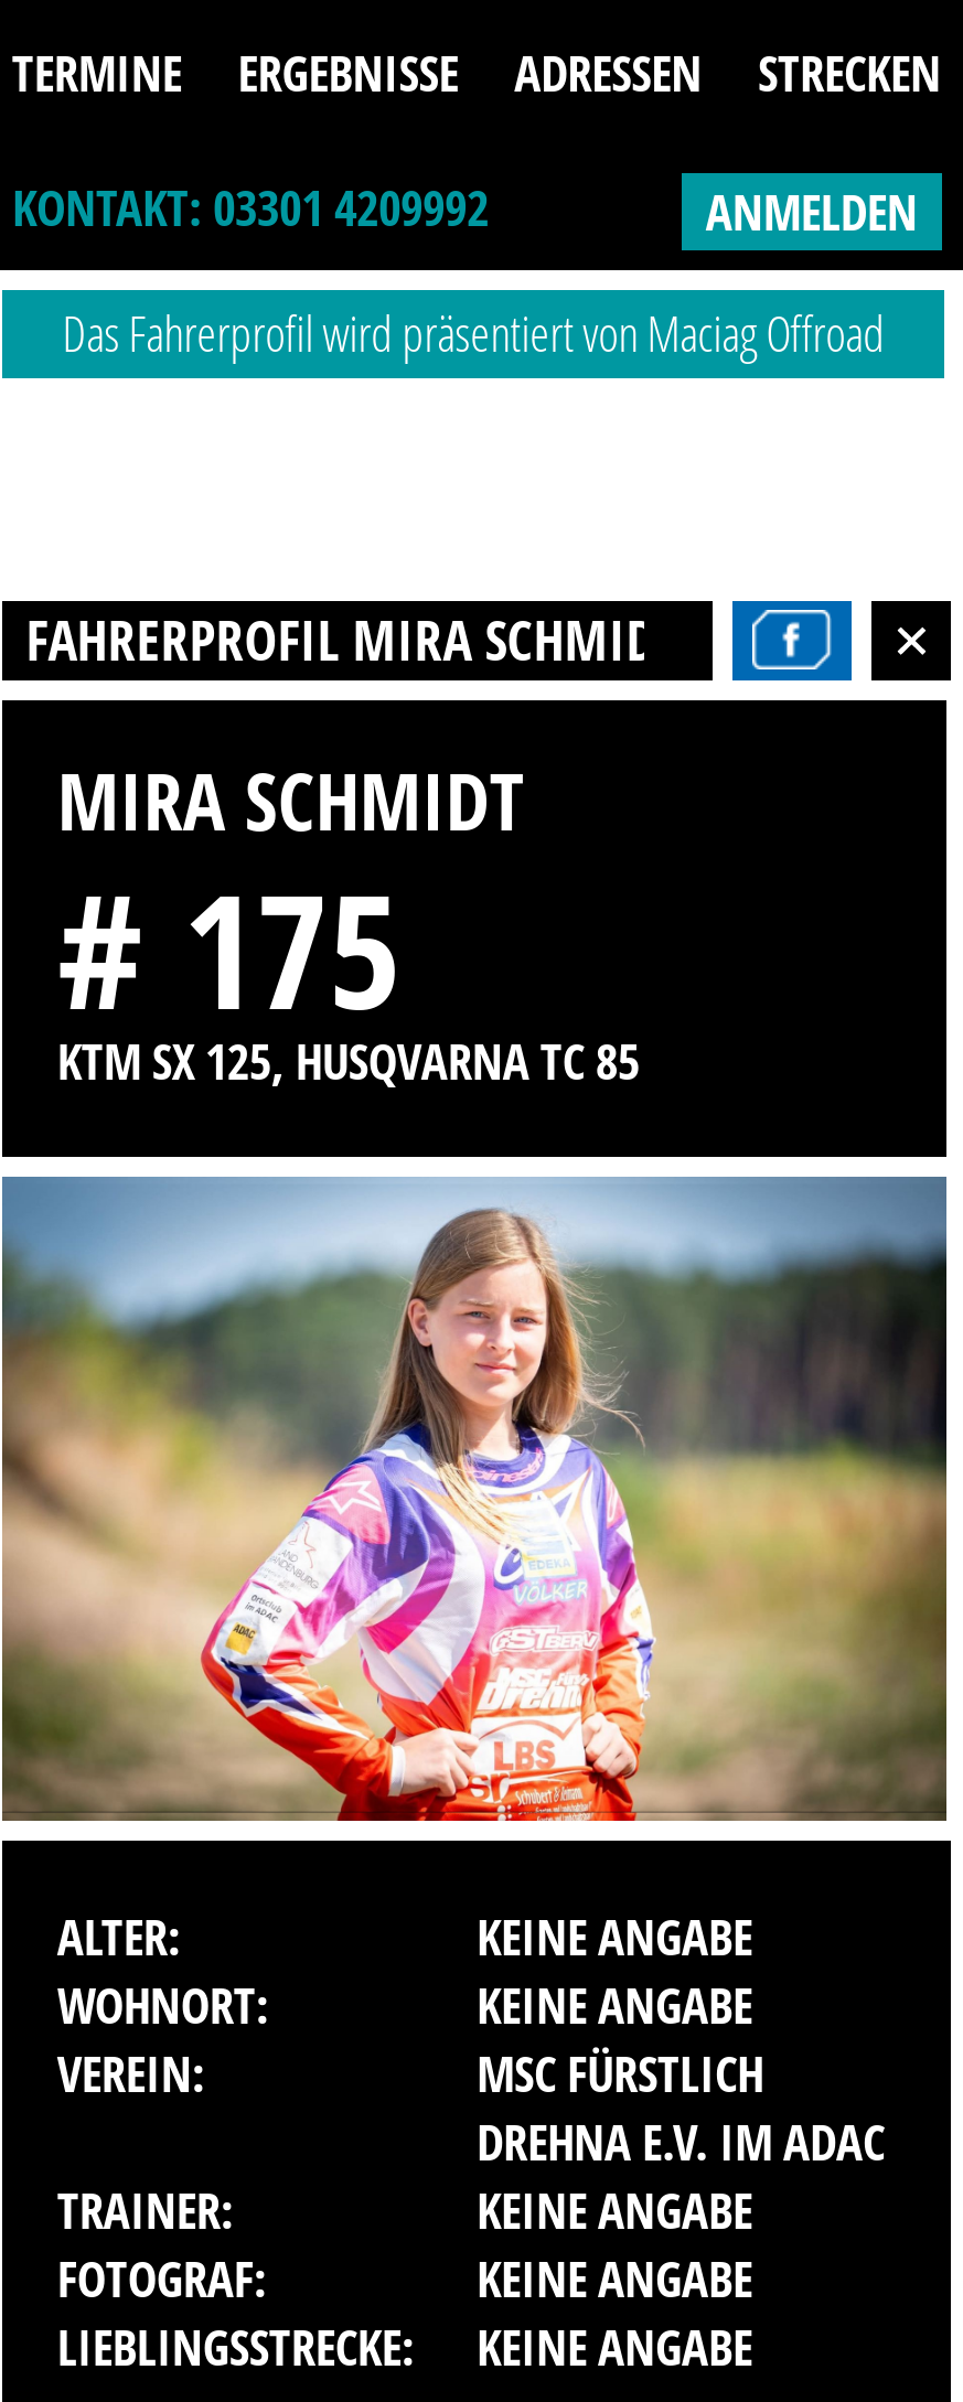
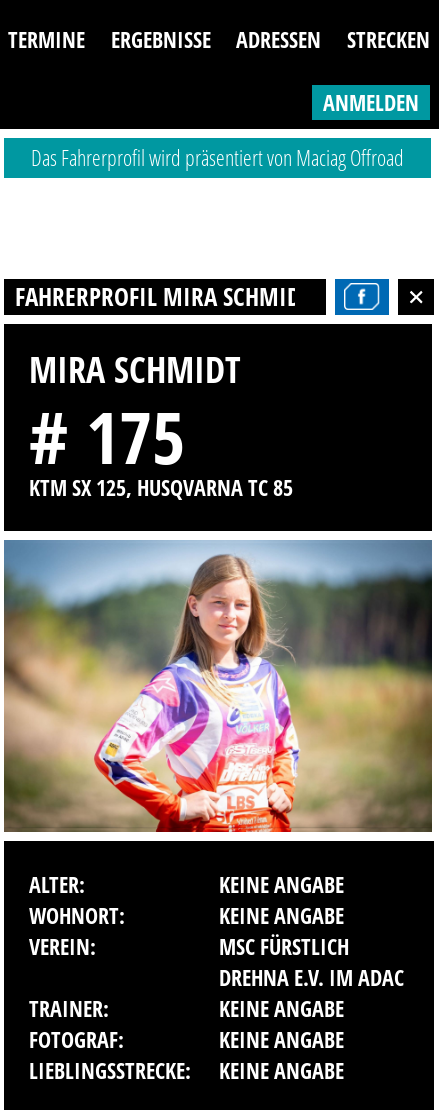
[12,174,488,243] KONTAKT: 03301 4209992 -> none

